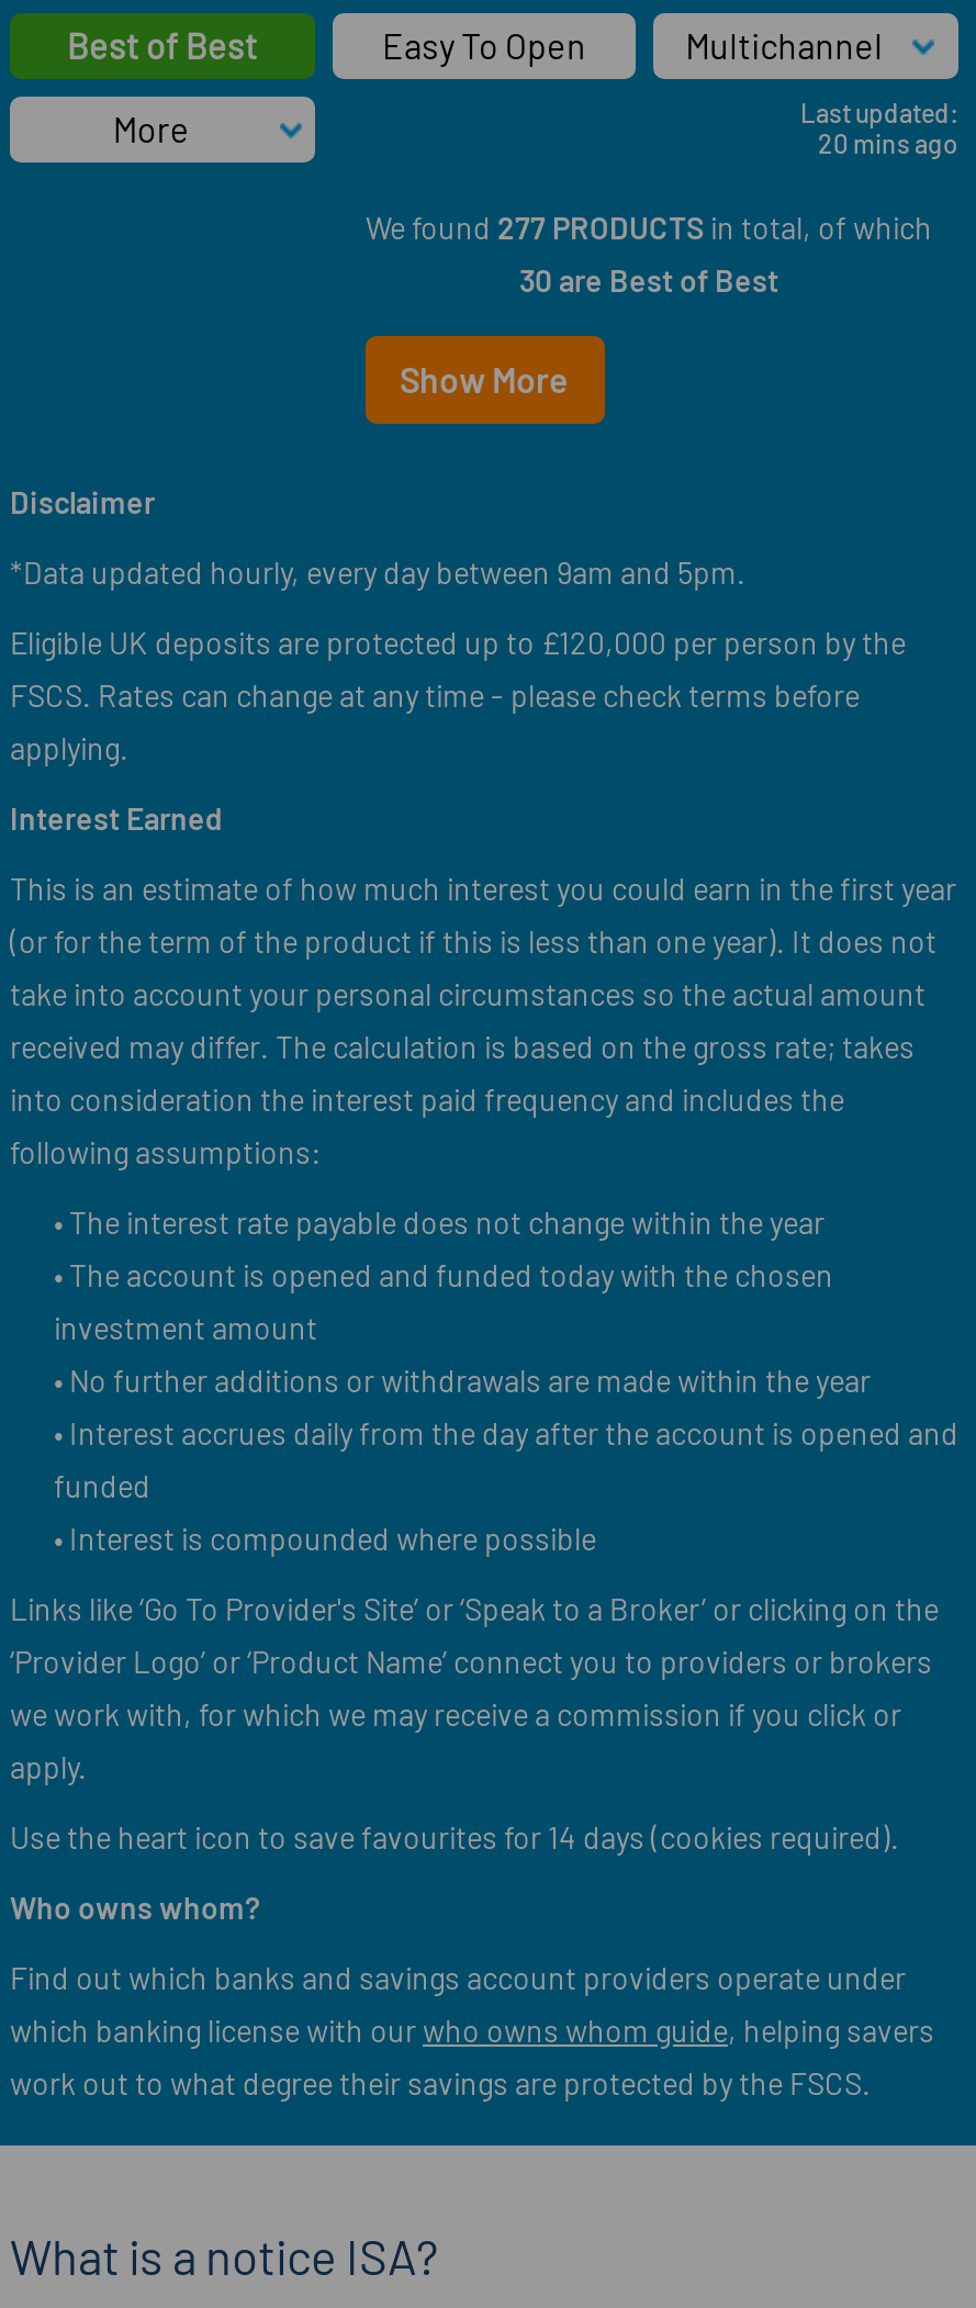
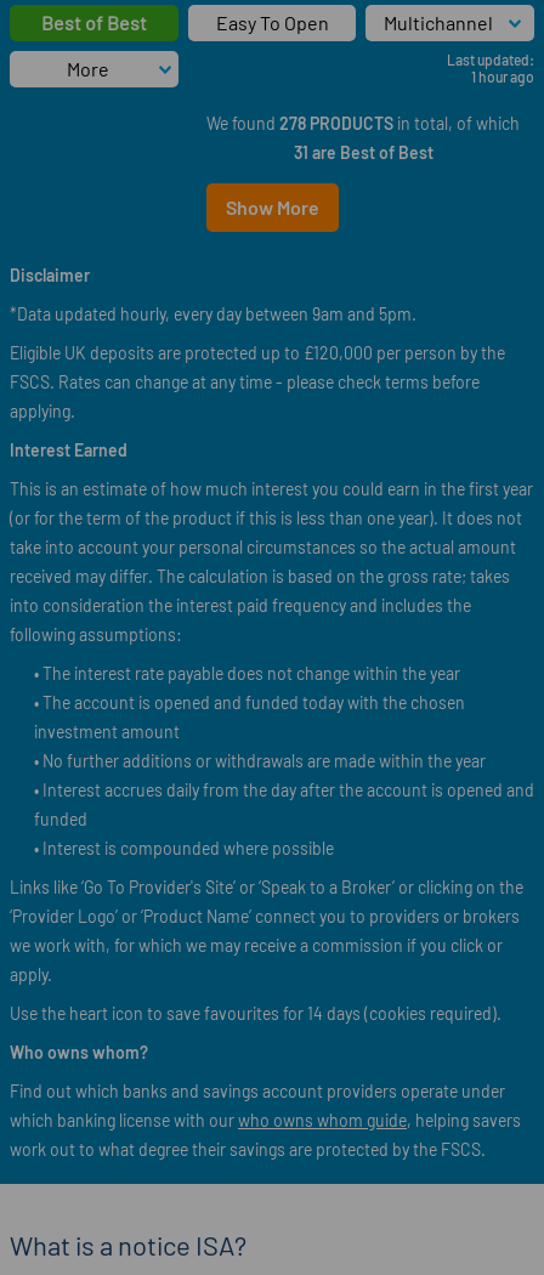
[818,127,958,158] 20 mins ago -> [471,68,534,85] 1 hour ago
[366,209,932,246] We found 277 PRODUCTS in total, of which -> [206,113,520,134] We found 278 PRODUCTS in total, of which
[519,261,778,299] 30 are Best of Best -> [293,142,433,163] 31 are Best of Best

